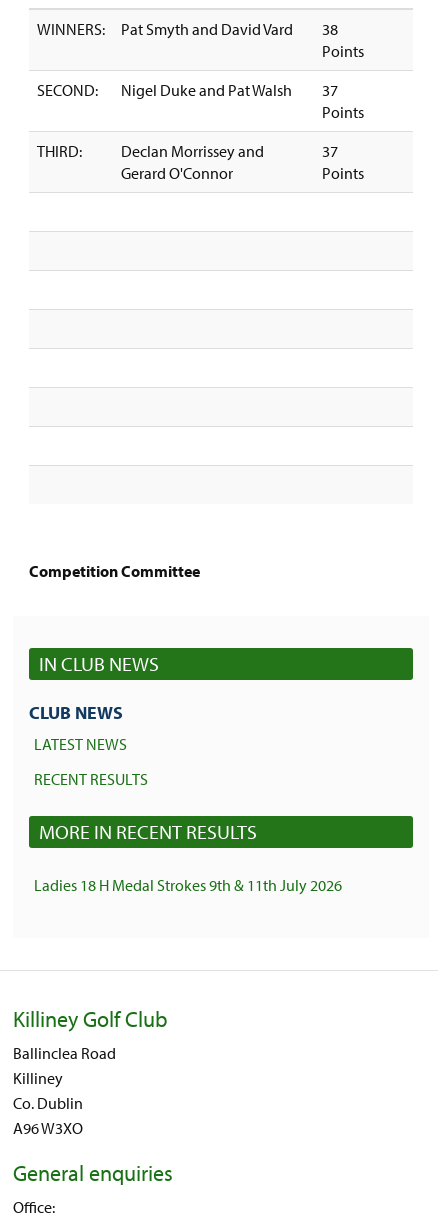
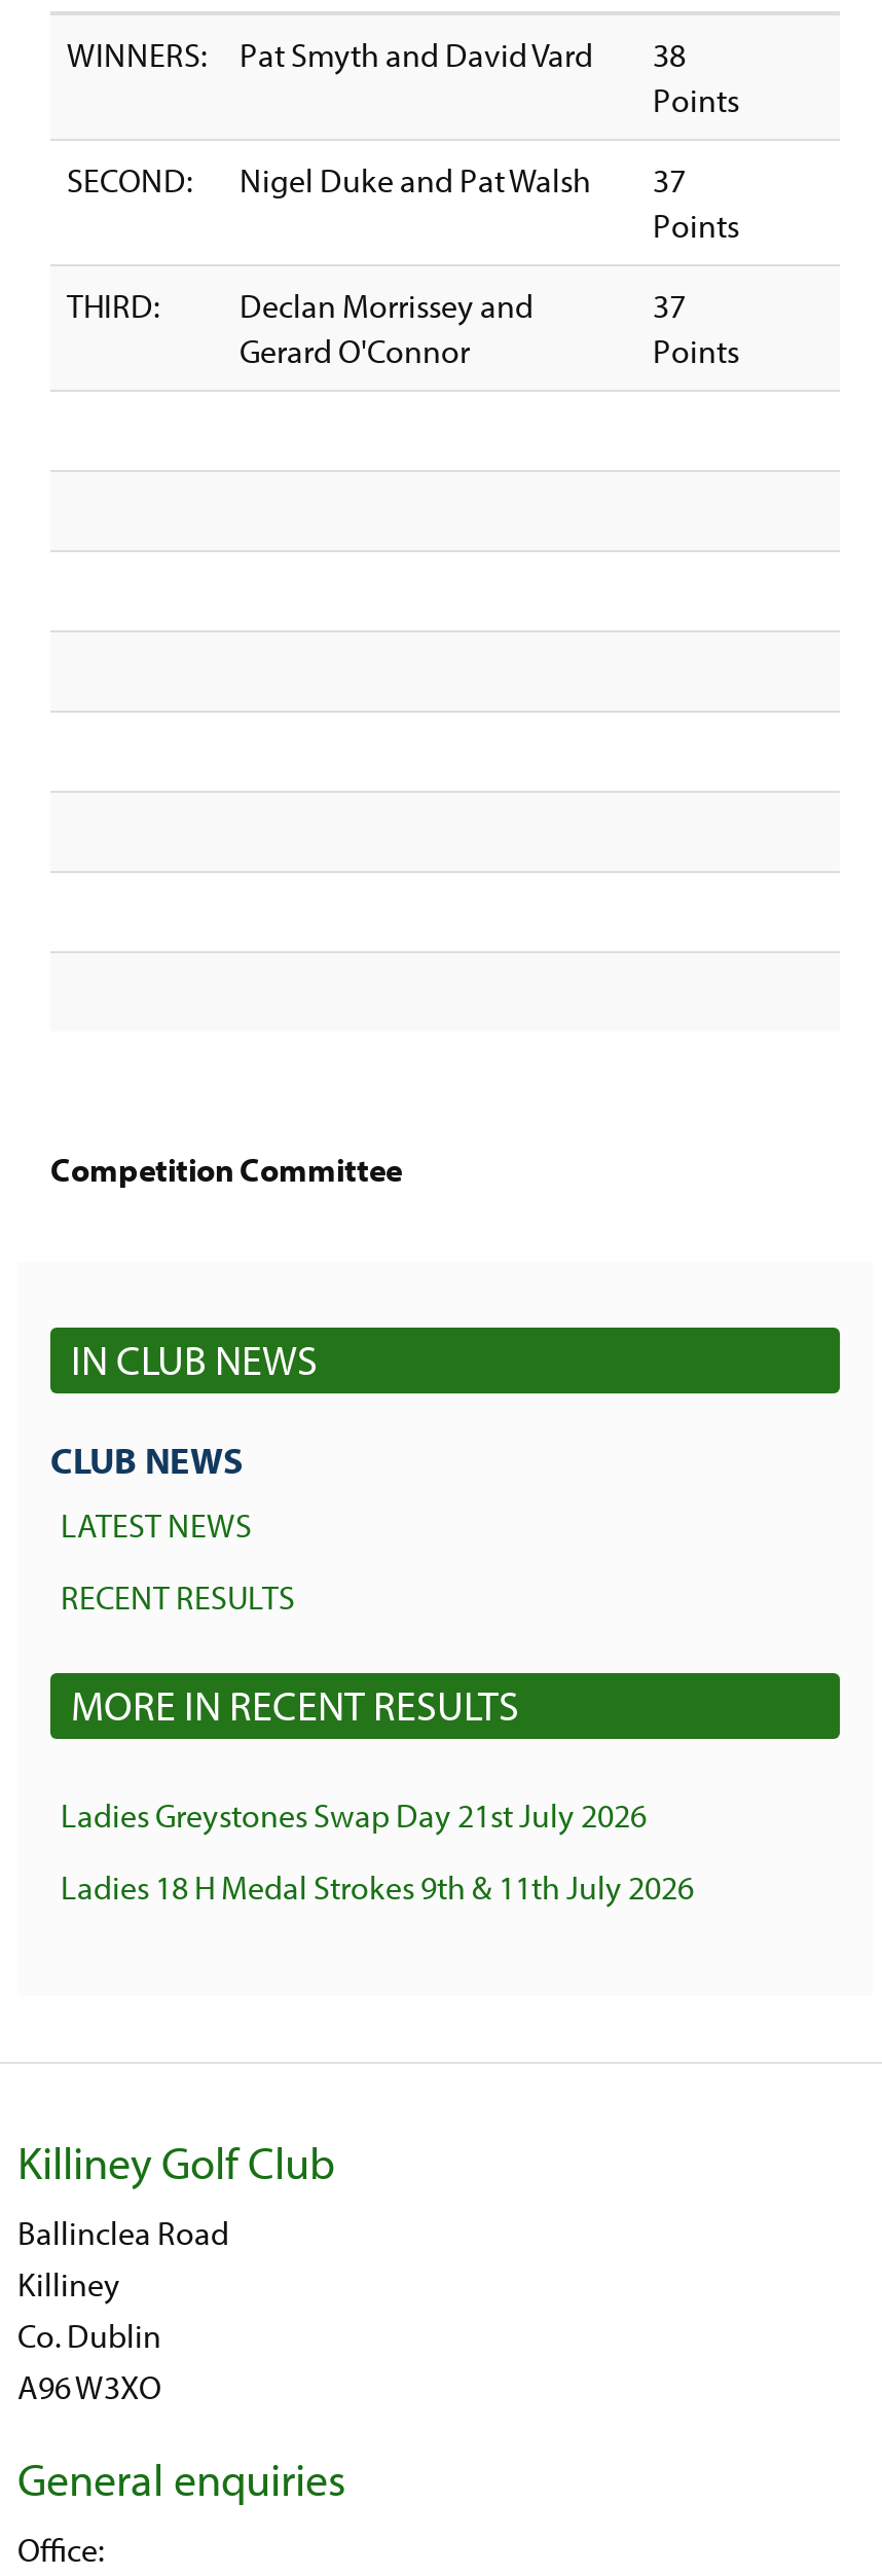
none -> [61,1794,647,1835] Ladies Greystones Swap Day 21st July 2026

